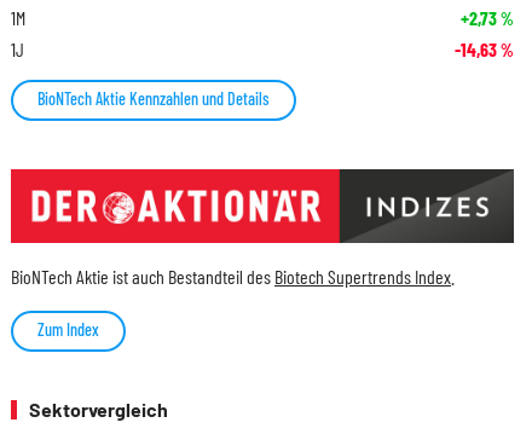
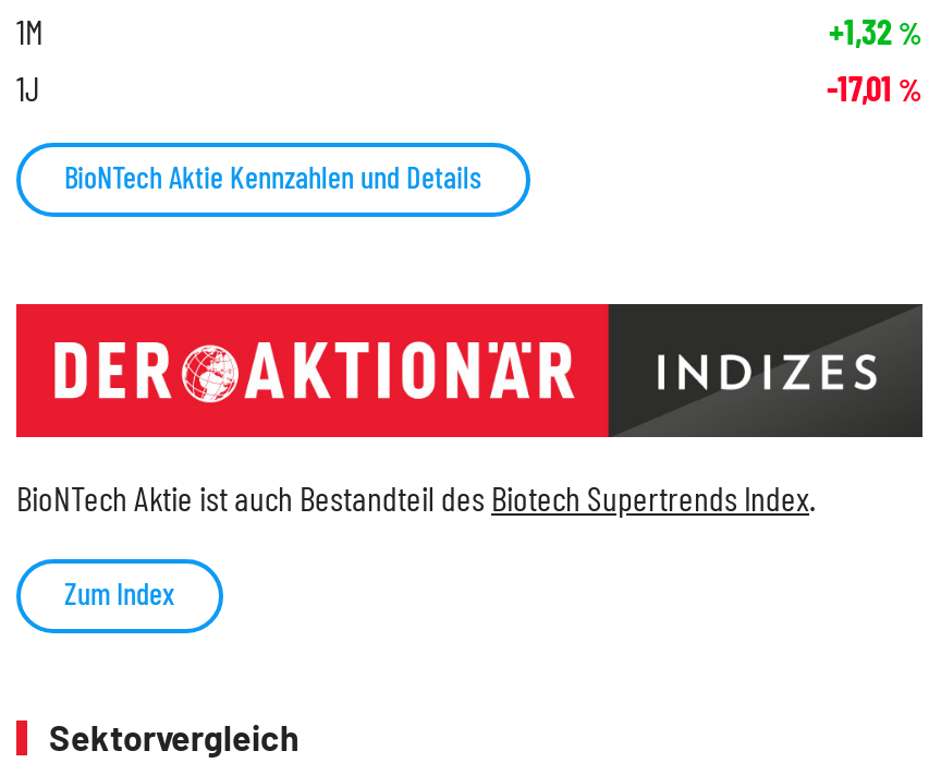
[461,6,514,29] +2,73% -> [829,10,922,51] +1,32%
[455,37,514,60] -14,63% -> [827,66,922,108] -17,01%

